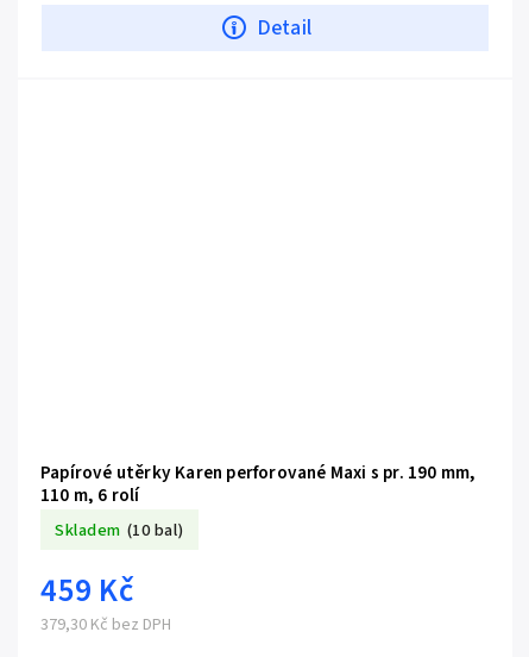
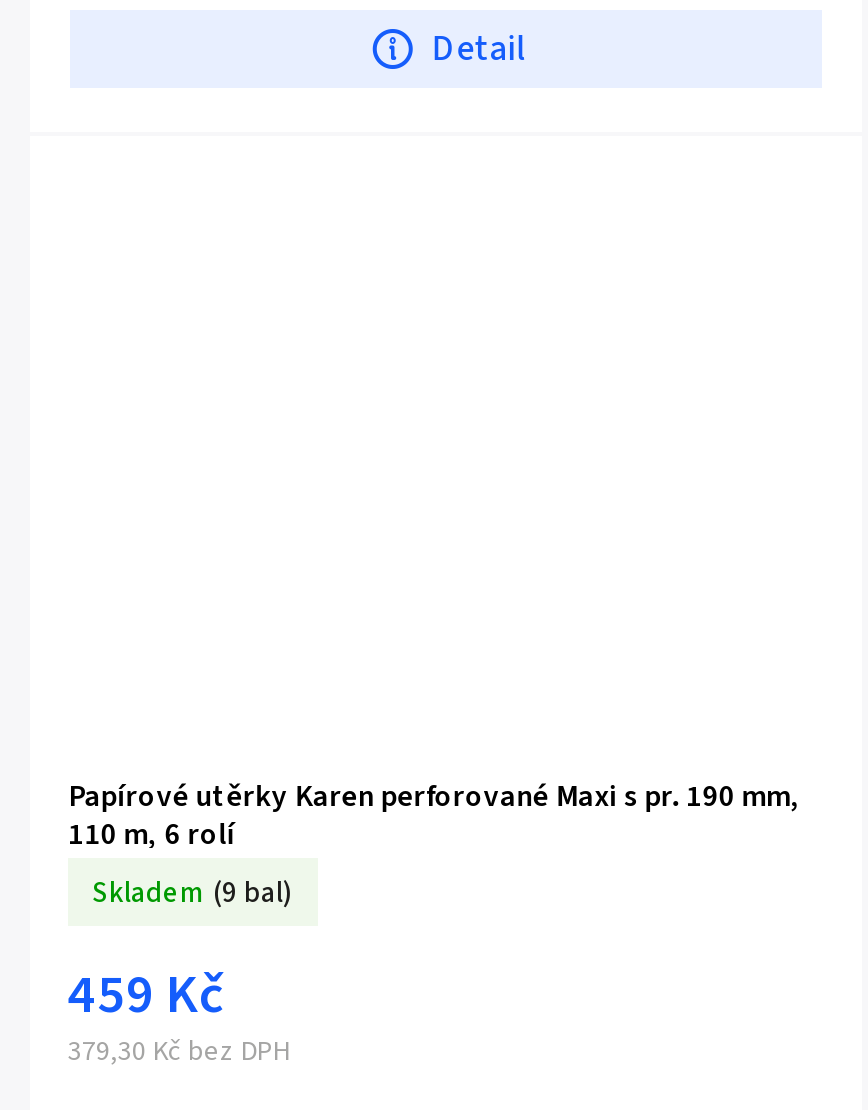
[55,518,184,543] Skladem (10 bal) -> [92,872,294,914] Skladem (9 bal)

